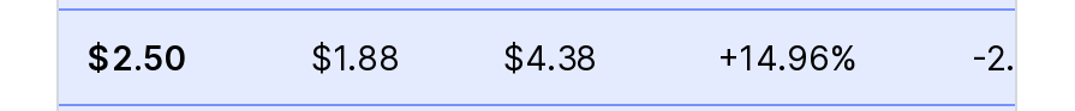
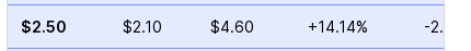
[311,37,400,78] $1.88 -> [123,17,162,36] $2.10
[503,37,597,78] $4.38 -> [210,17,254,36] $4.60
[717,37,856,78] +14.96% -> [308,17,368,36] +14.14%

